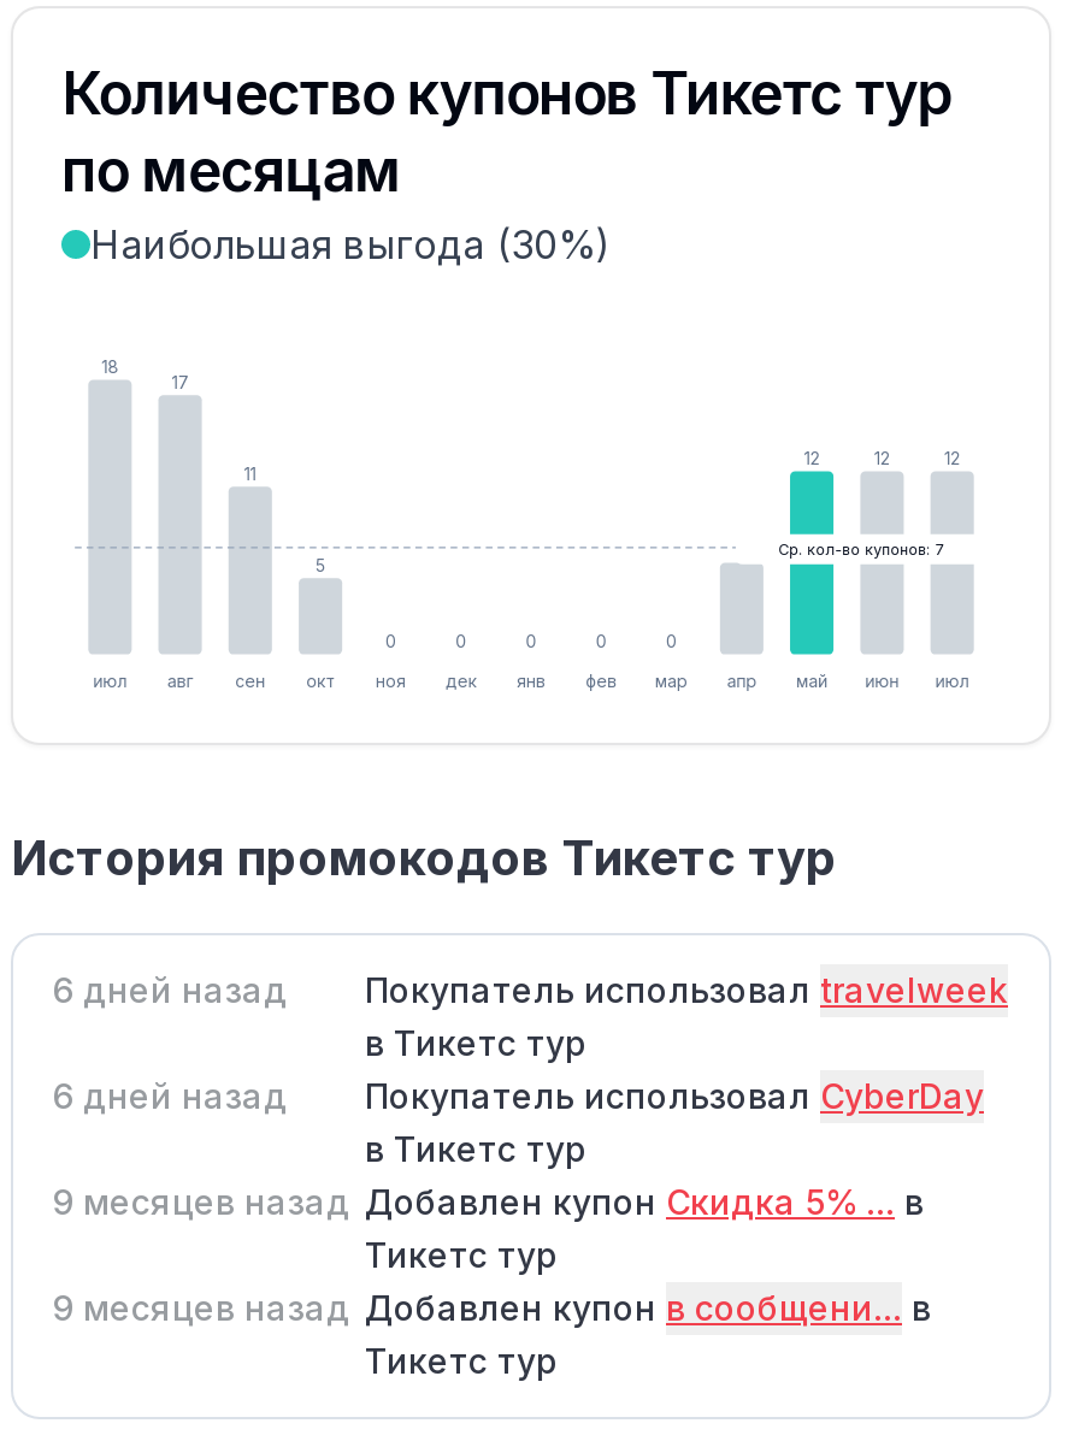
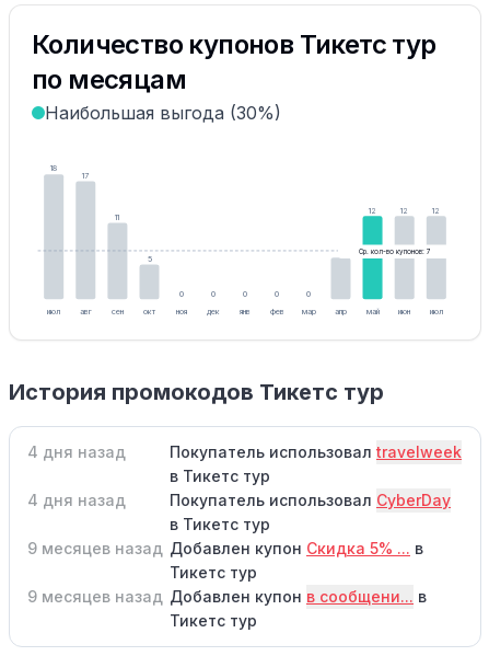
[52,969,288,1010] 6 дней назад -> [27,442,126,461] 4 дня назад
[52,1075,288,1115] 6 дней назад -> [27,490,126,509] 4 дня назад

